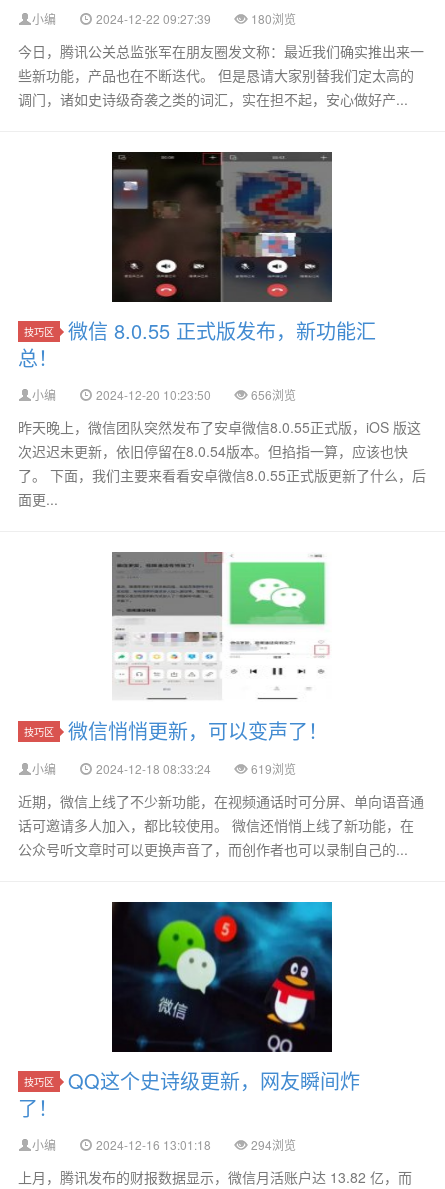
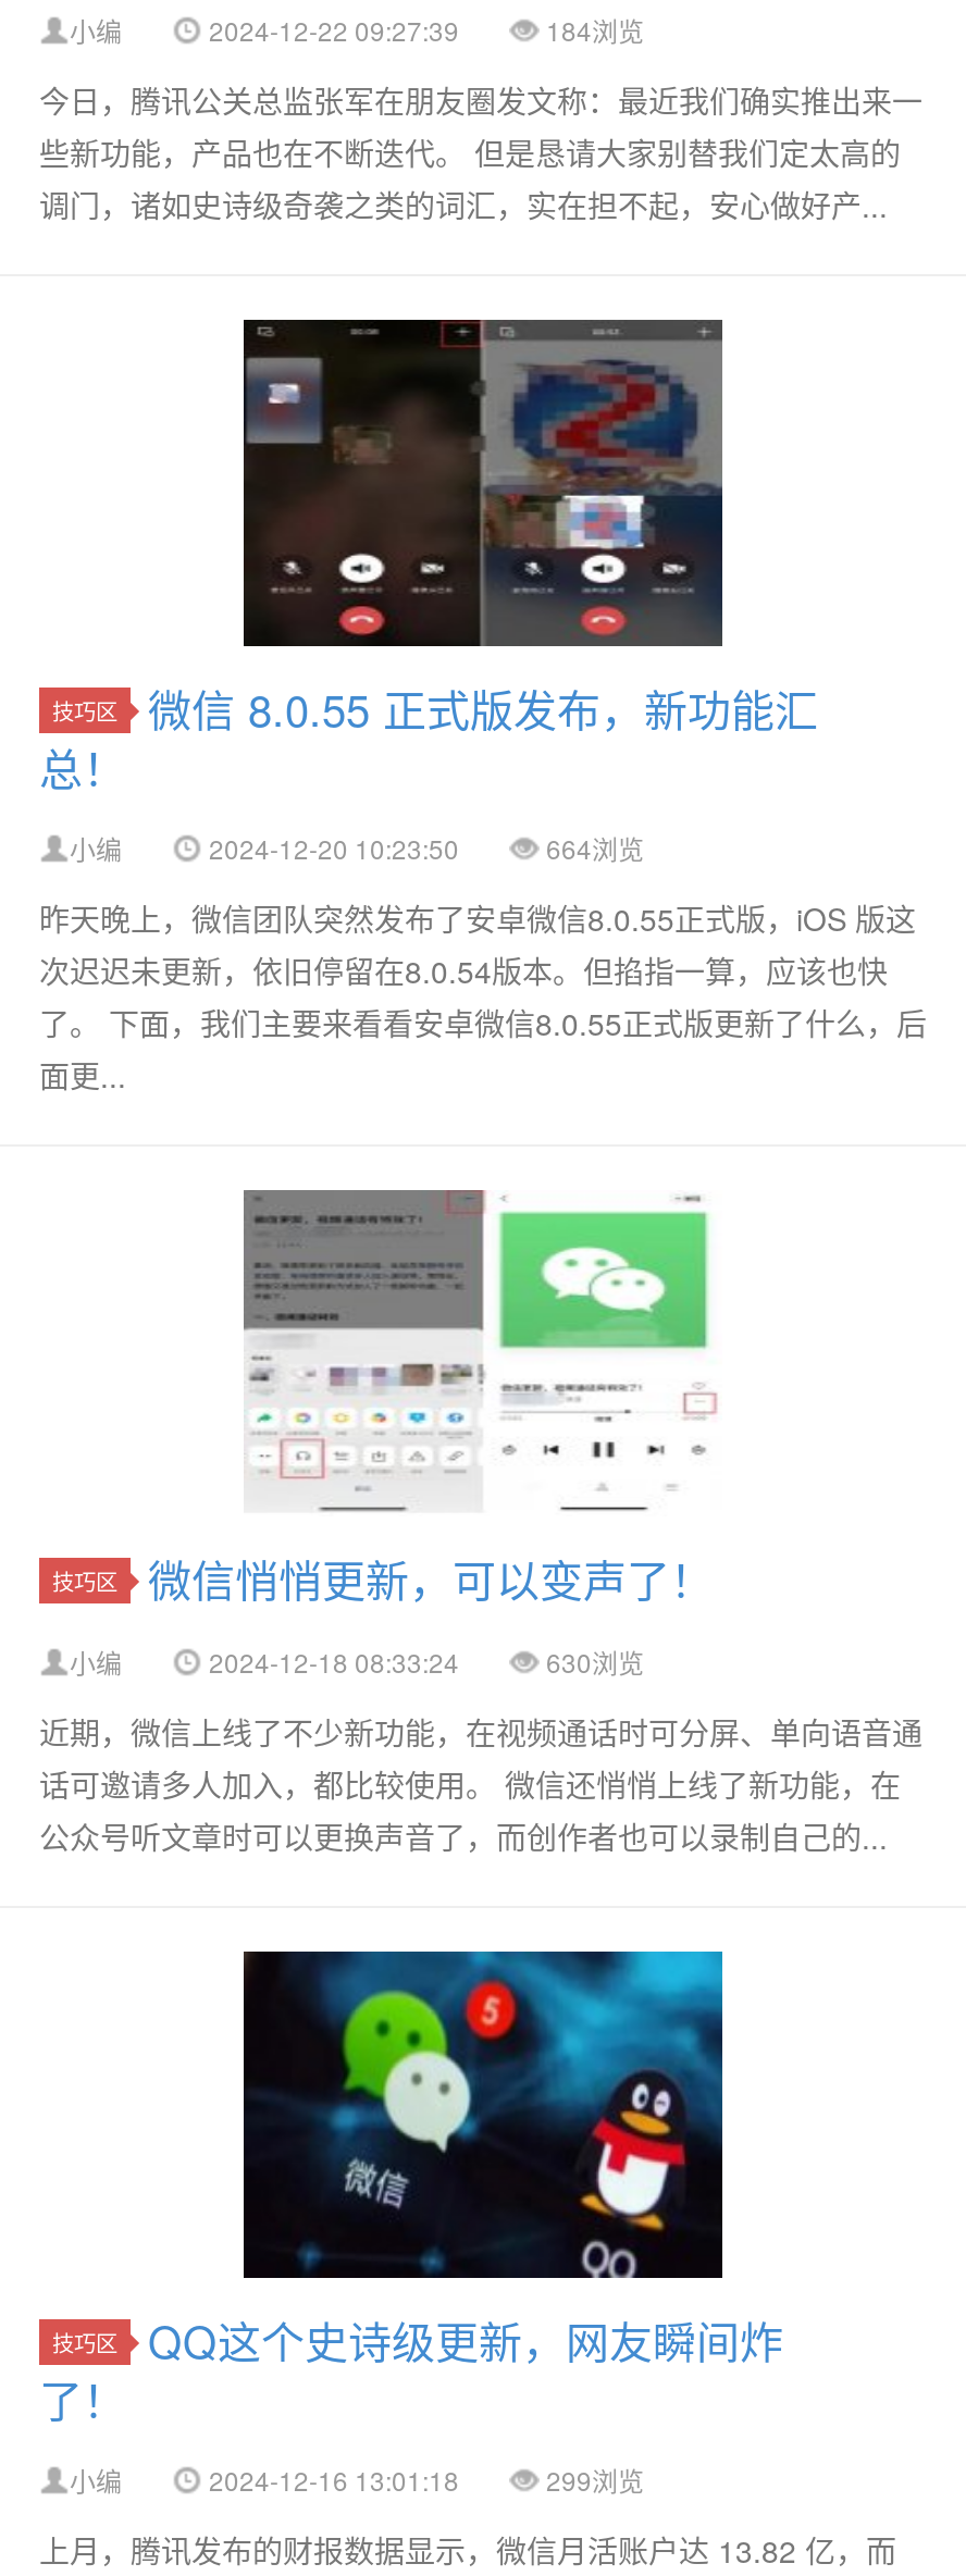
[248,10,296,27] 180浏览 -> [540,11,644,48] 184浏览
[248,386,296,403] 656浏览 -> [540,829,644,866] 664浏览
[248,760,296,777] 619浏览 -> [540,1643,644,1680] 630浏览
[248,1136,296,1153] 294浏览 -> [540,2461,644,2498] 299浏览

